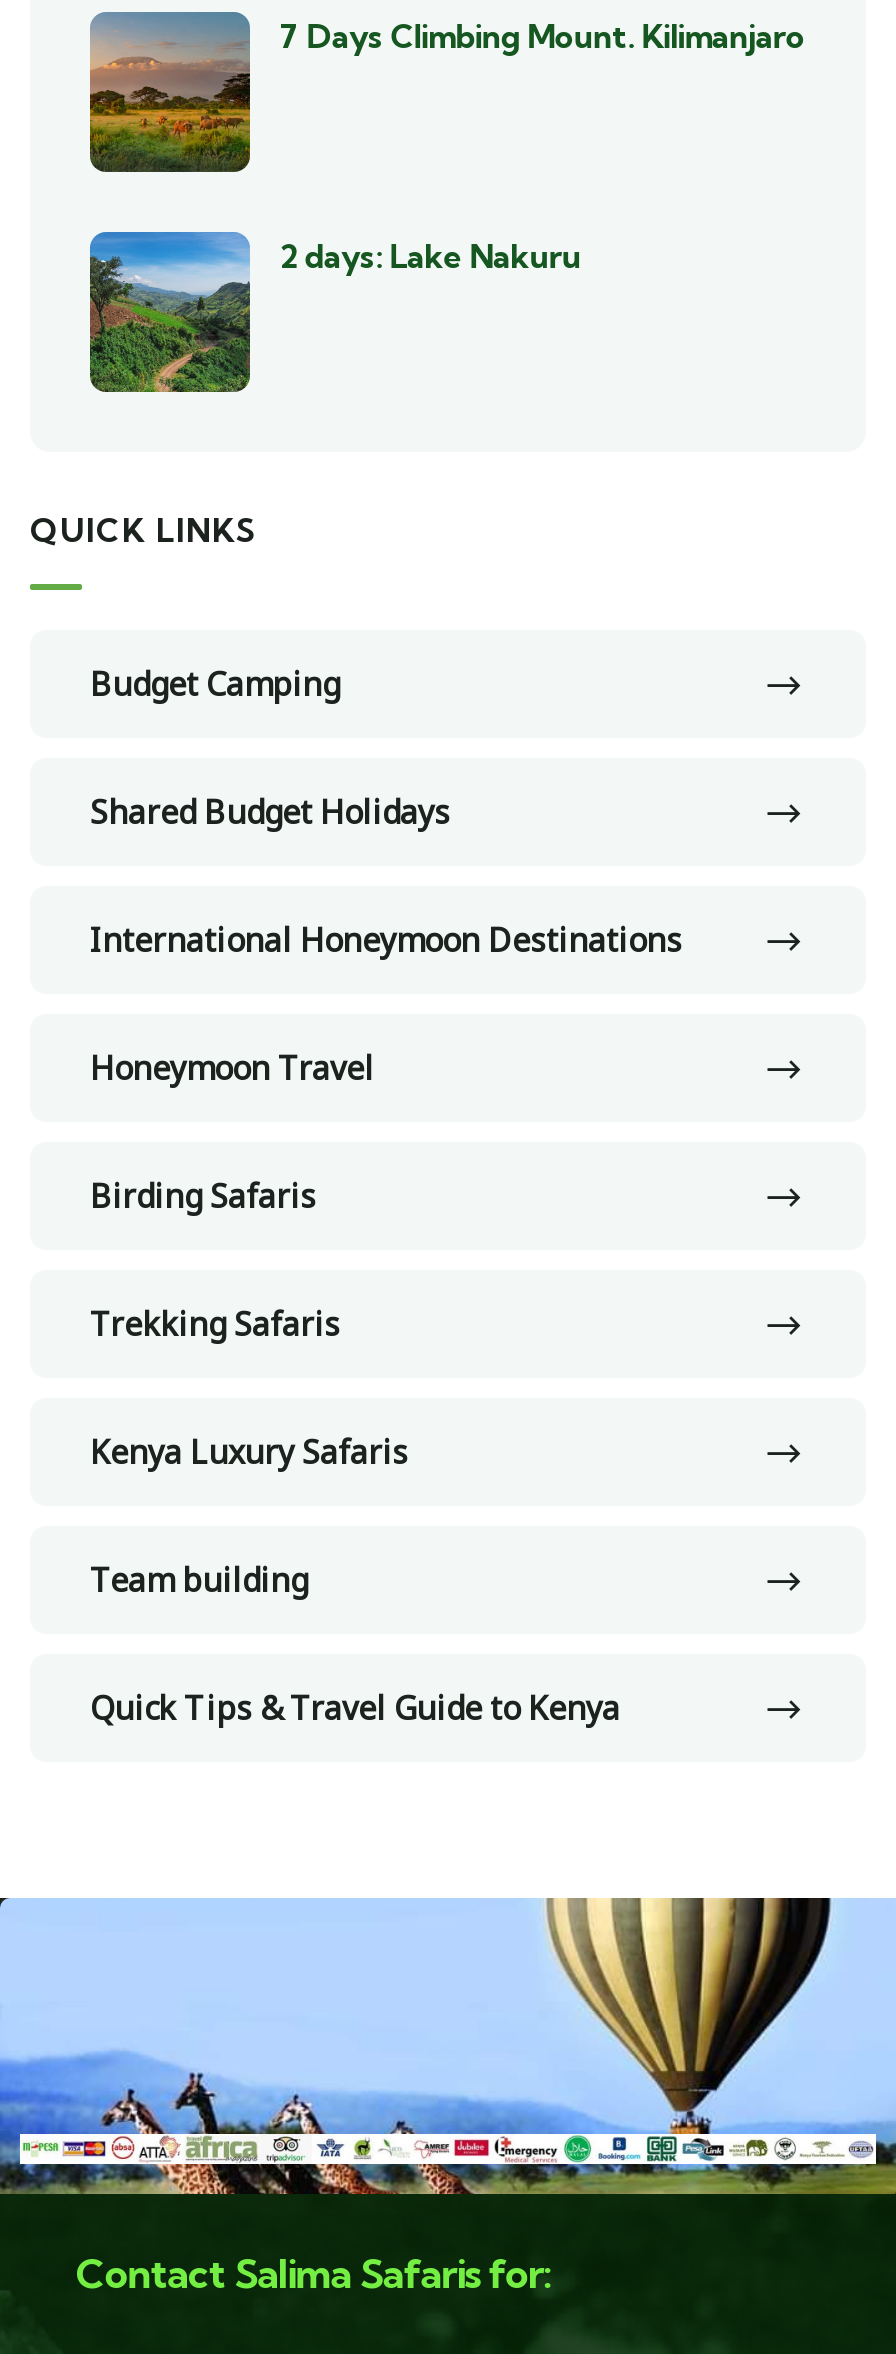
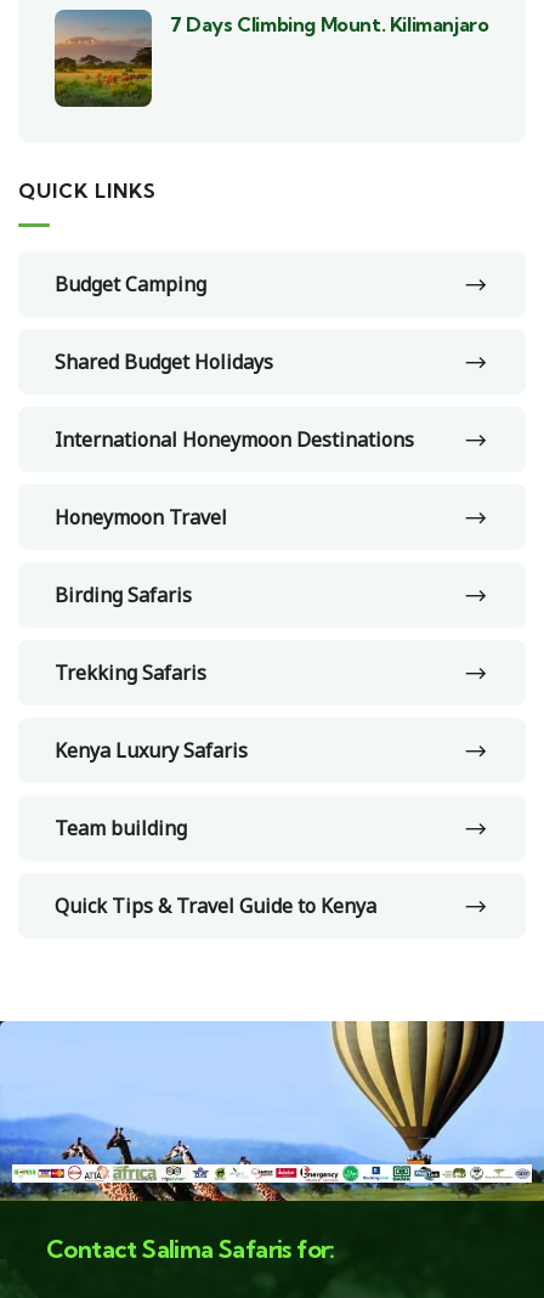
[88,232,581,394] [image] | 2 days: Lake Nakuru -> none

